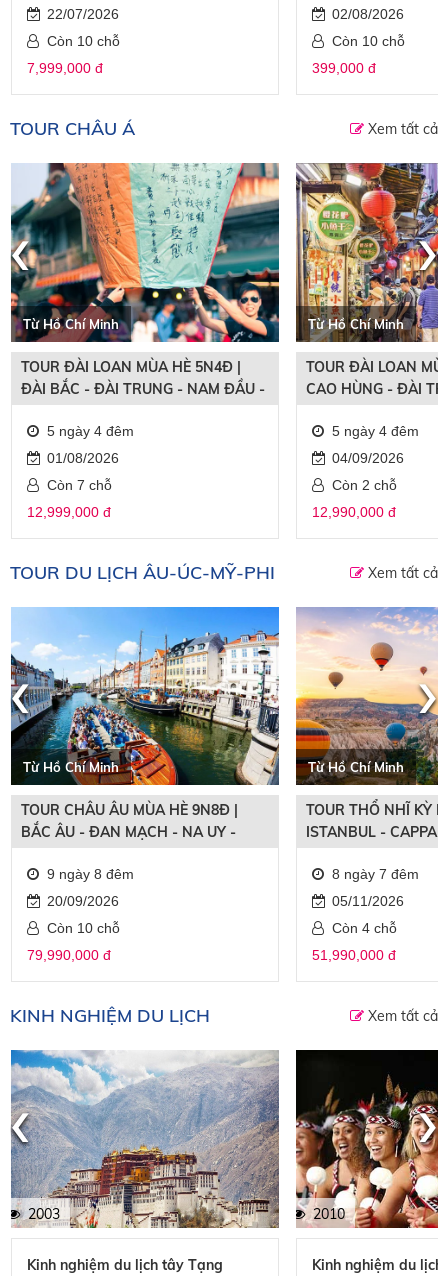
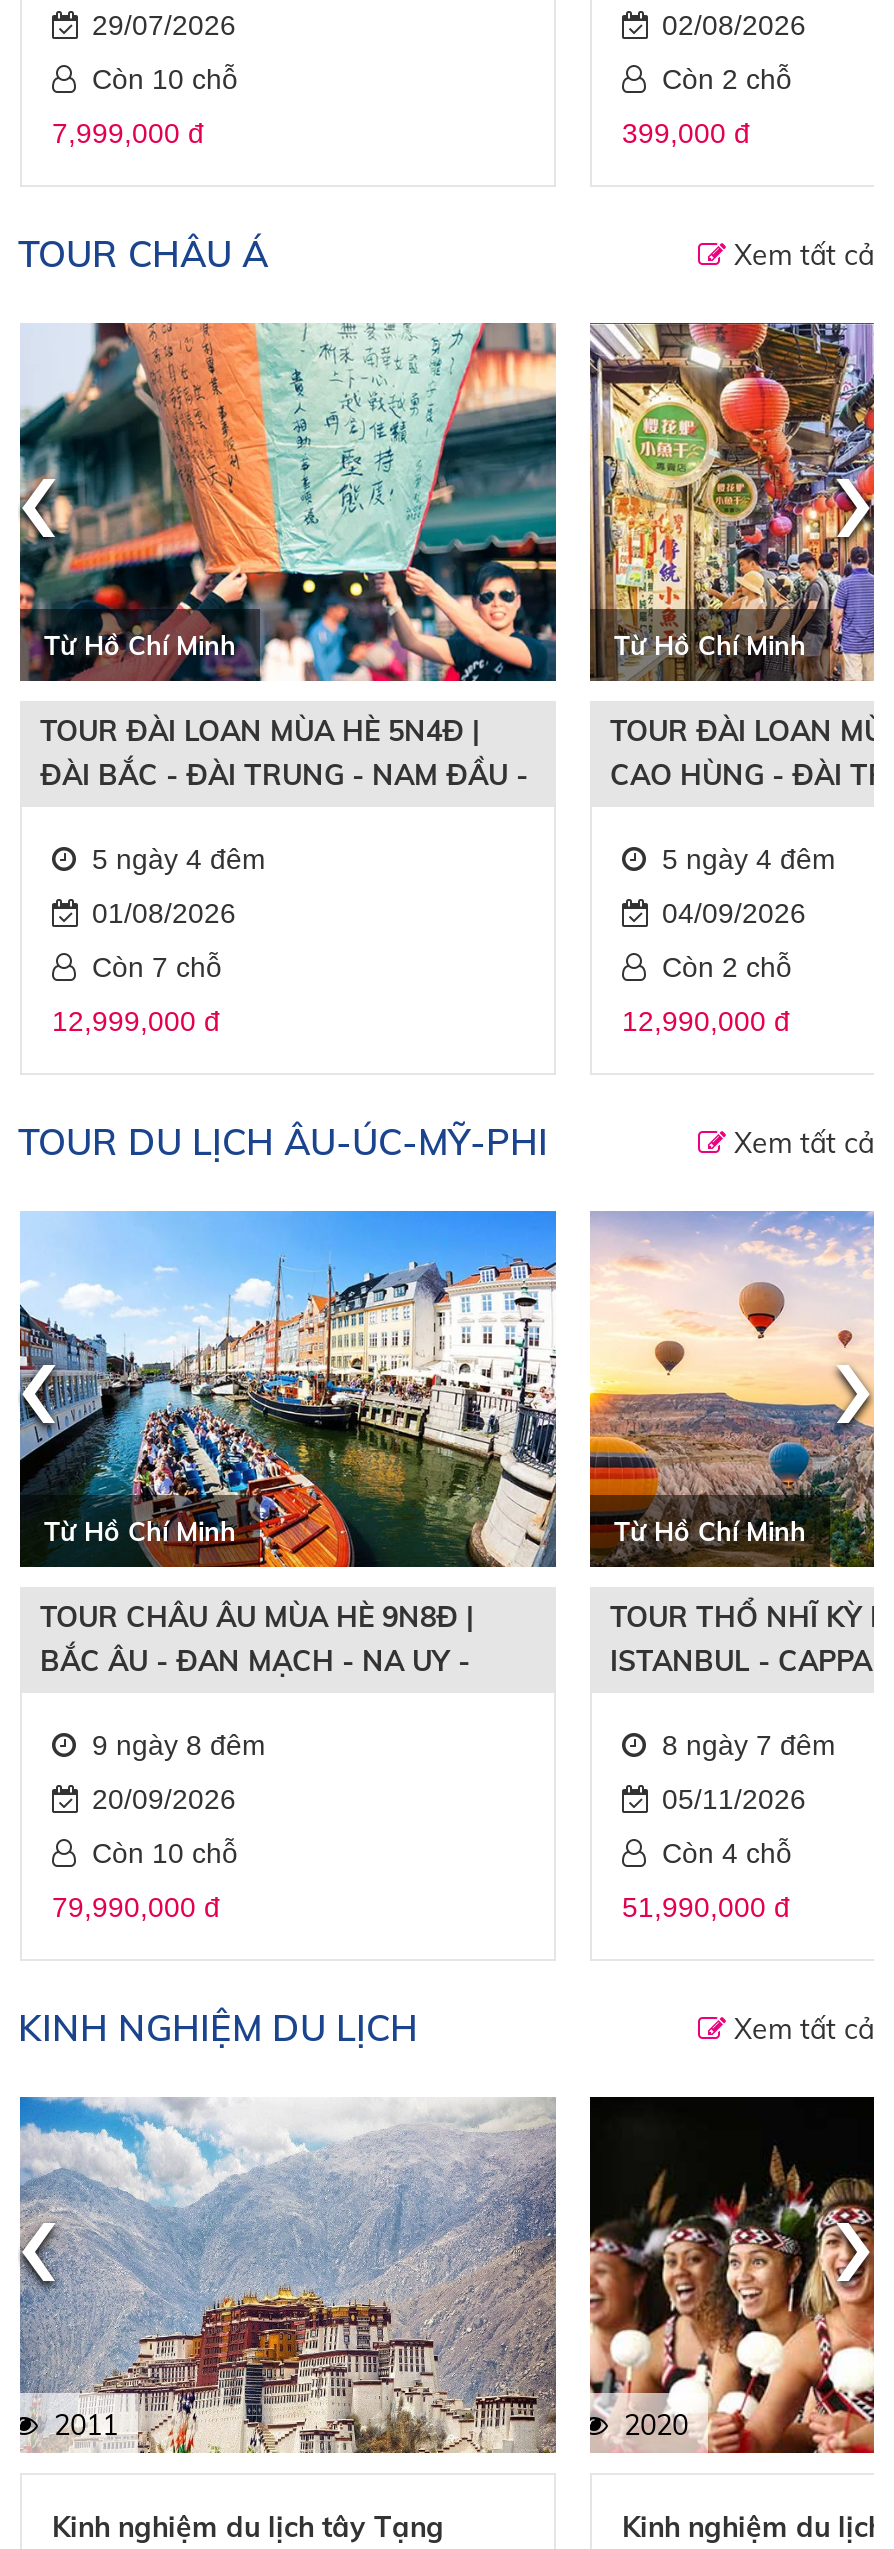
[47,6,119,22] 22/07/2026 -> [92,10,236,42] 29/07/2026
[332,33,405,49] Còn 10 chỗ -> [662,64,792,96] Còn 2 chỗ
[28,1205,60,1223] 2003 -> [54,2407,118,2443] 2011
[313,1205,345,1223] 2010 -> [624,2407,688,2443] 2020

